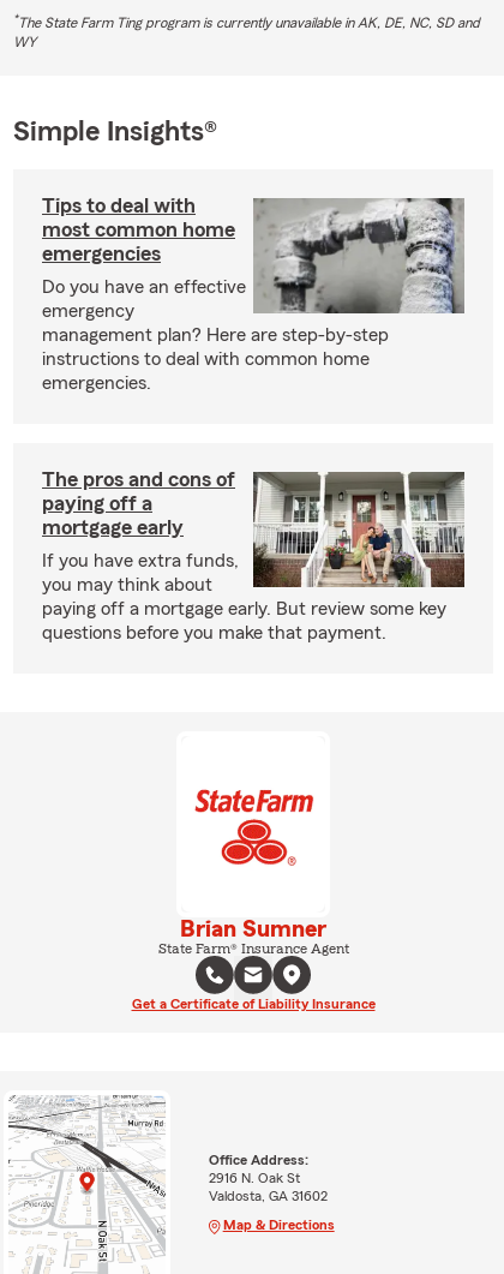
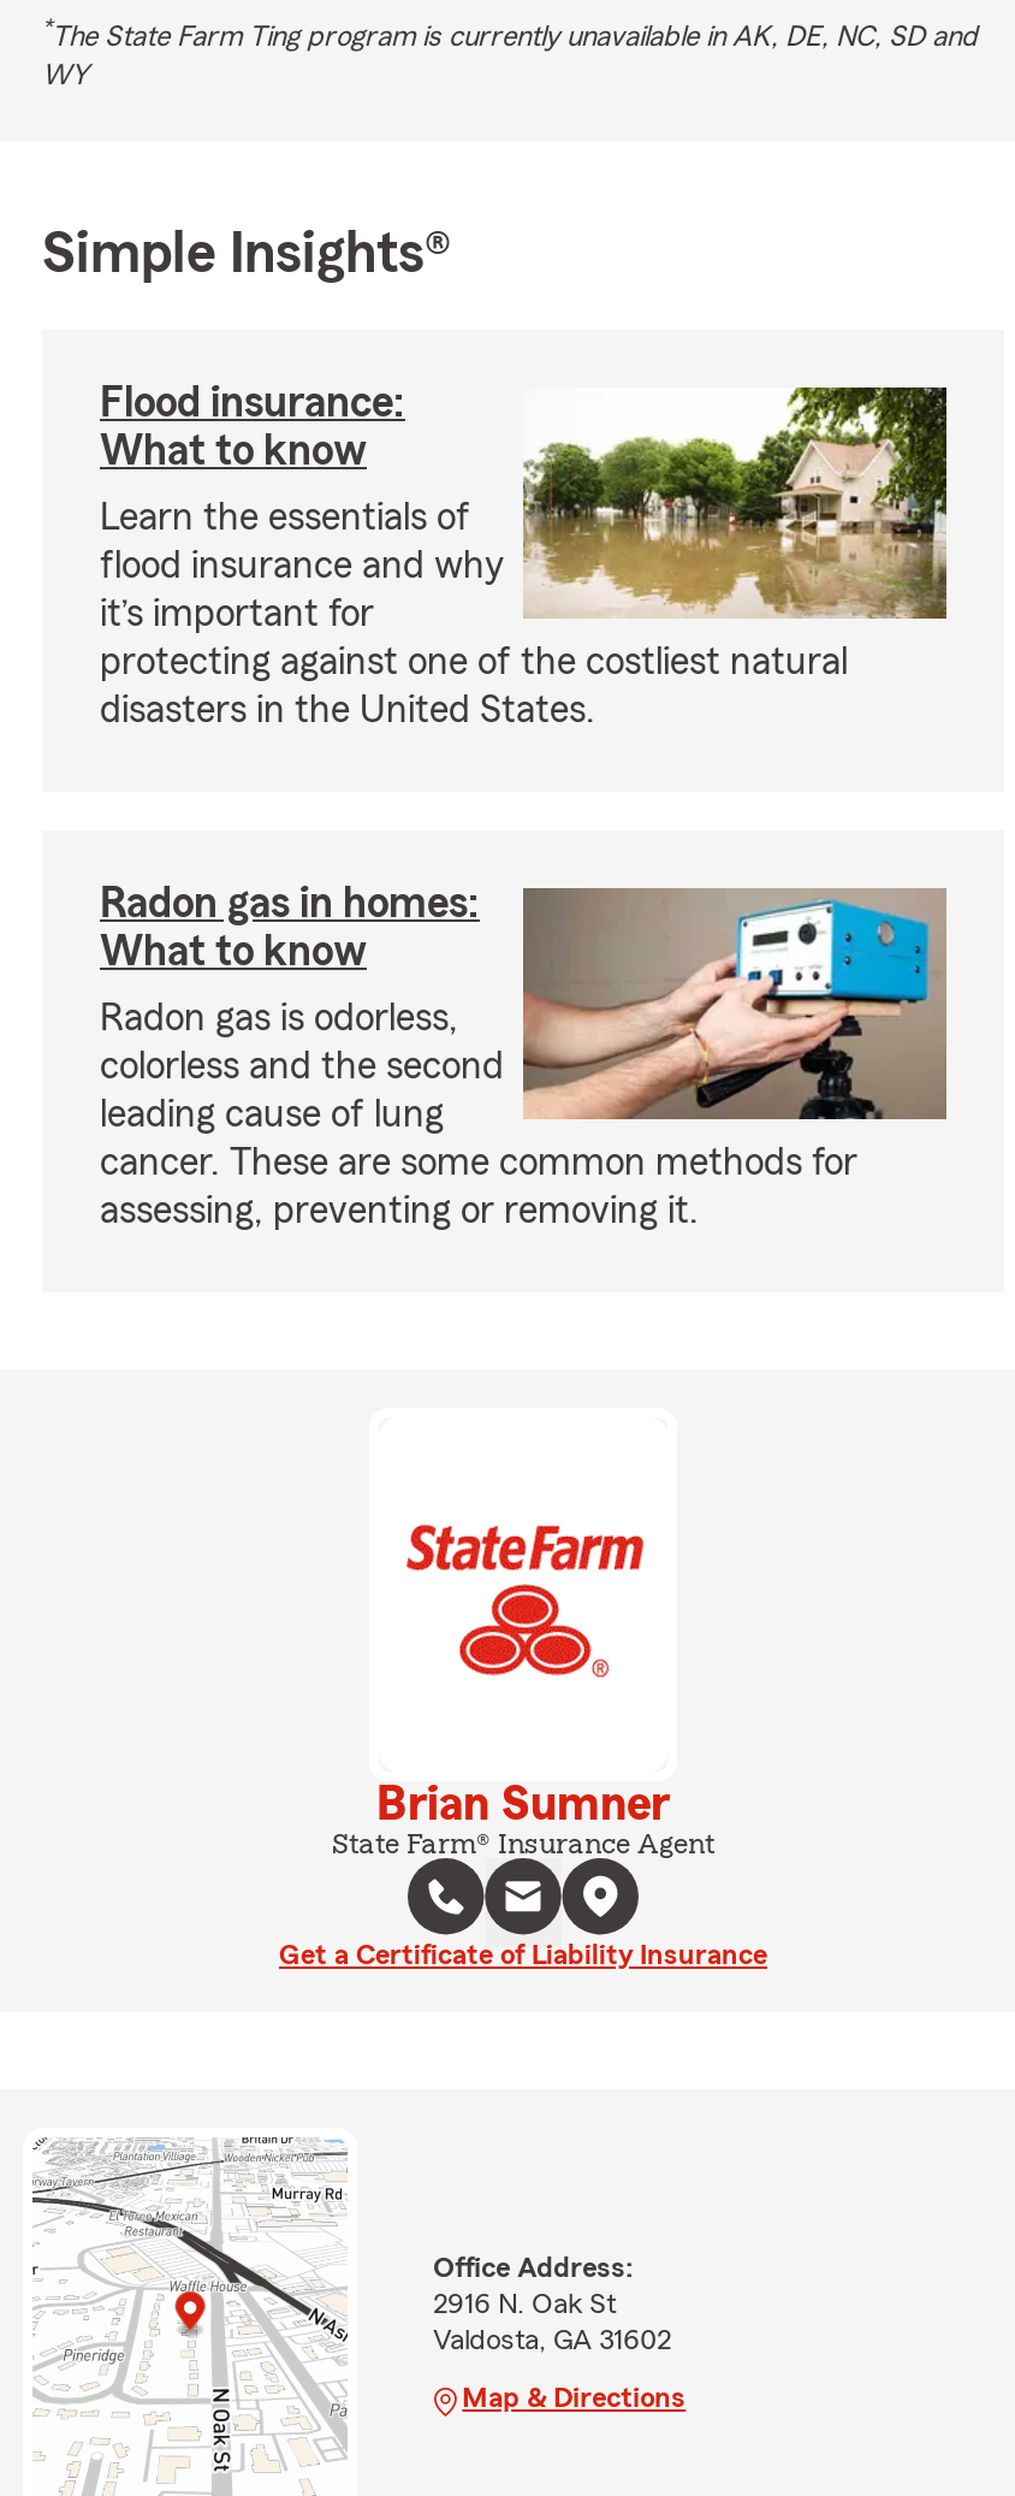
[42,194,235,264] Tips to deal with | most common home | emergencies -> [100,380,405,471] Flood insurance: | What to know
[42,197,464,392] [image] | Do you have an effective | emergency | management plan? Here are step-by-step | instructions to deal with common home | emergencies. -> [100,388,946,729] [image] | Learn the essentials of | flood insurance and why | it’s important for | protecting against one of the costliest natural | disasters in the United States.
[42,468,235,538] The pros and cons of | paying off a | mortgage early -> [100,880,480,972] Radon gas in homes: | What to know
[42,472,466,642] [image] | If you have extra funds, | you may think about | paying off a mortgage early. But review some key | questions before you make that payment. -> [100,886,946,1229] [image] | Radon gas is odorless, | colorless and the second | leading cause of lung | cancer. These are some common methods for | assessing, preventing or removing it.

